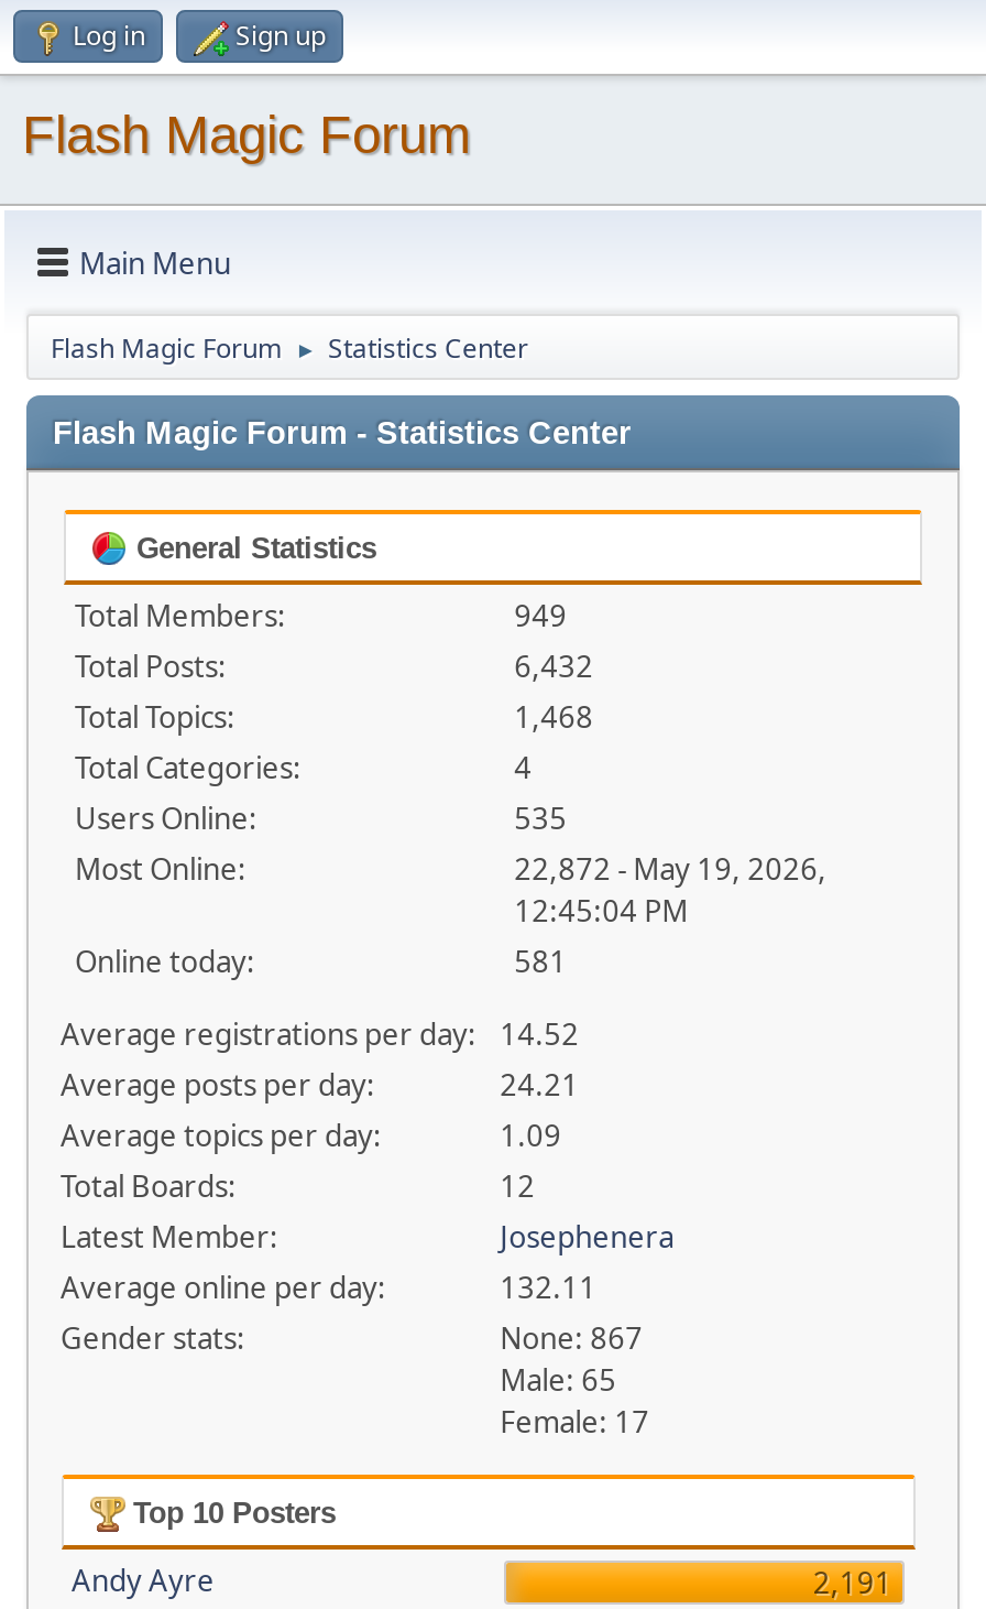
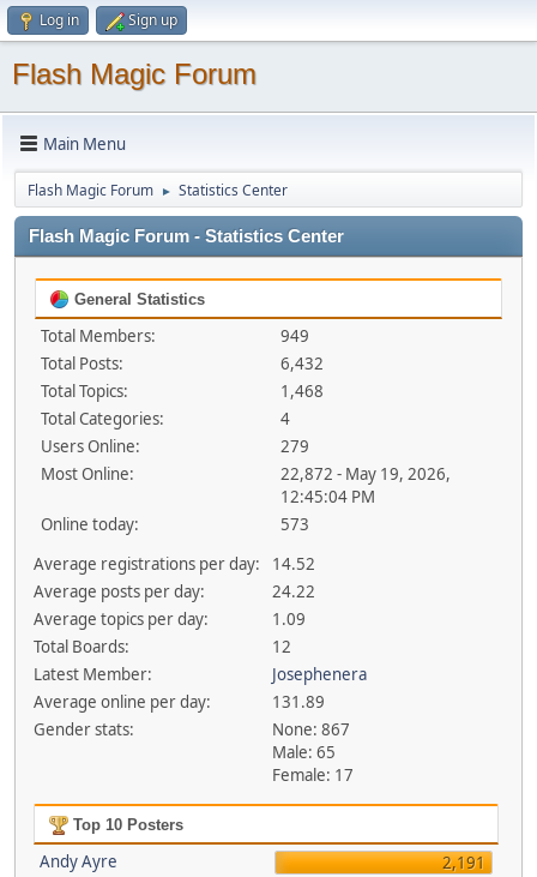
[514,798,567,838] 535 -> [280,436,309,457] 279
[514,942,567,981] 581 -> [280,513,309,535] 573
[500,1065,579,1105] 24.21 -> [272,581,315,602] 24.22
[500,1268,597,1307] 132.11 -> [272,691,325,713] 131.89

